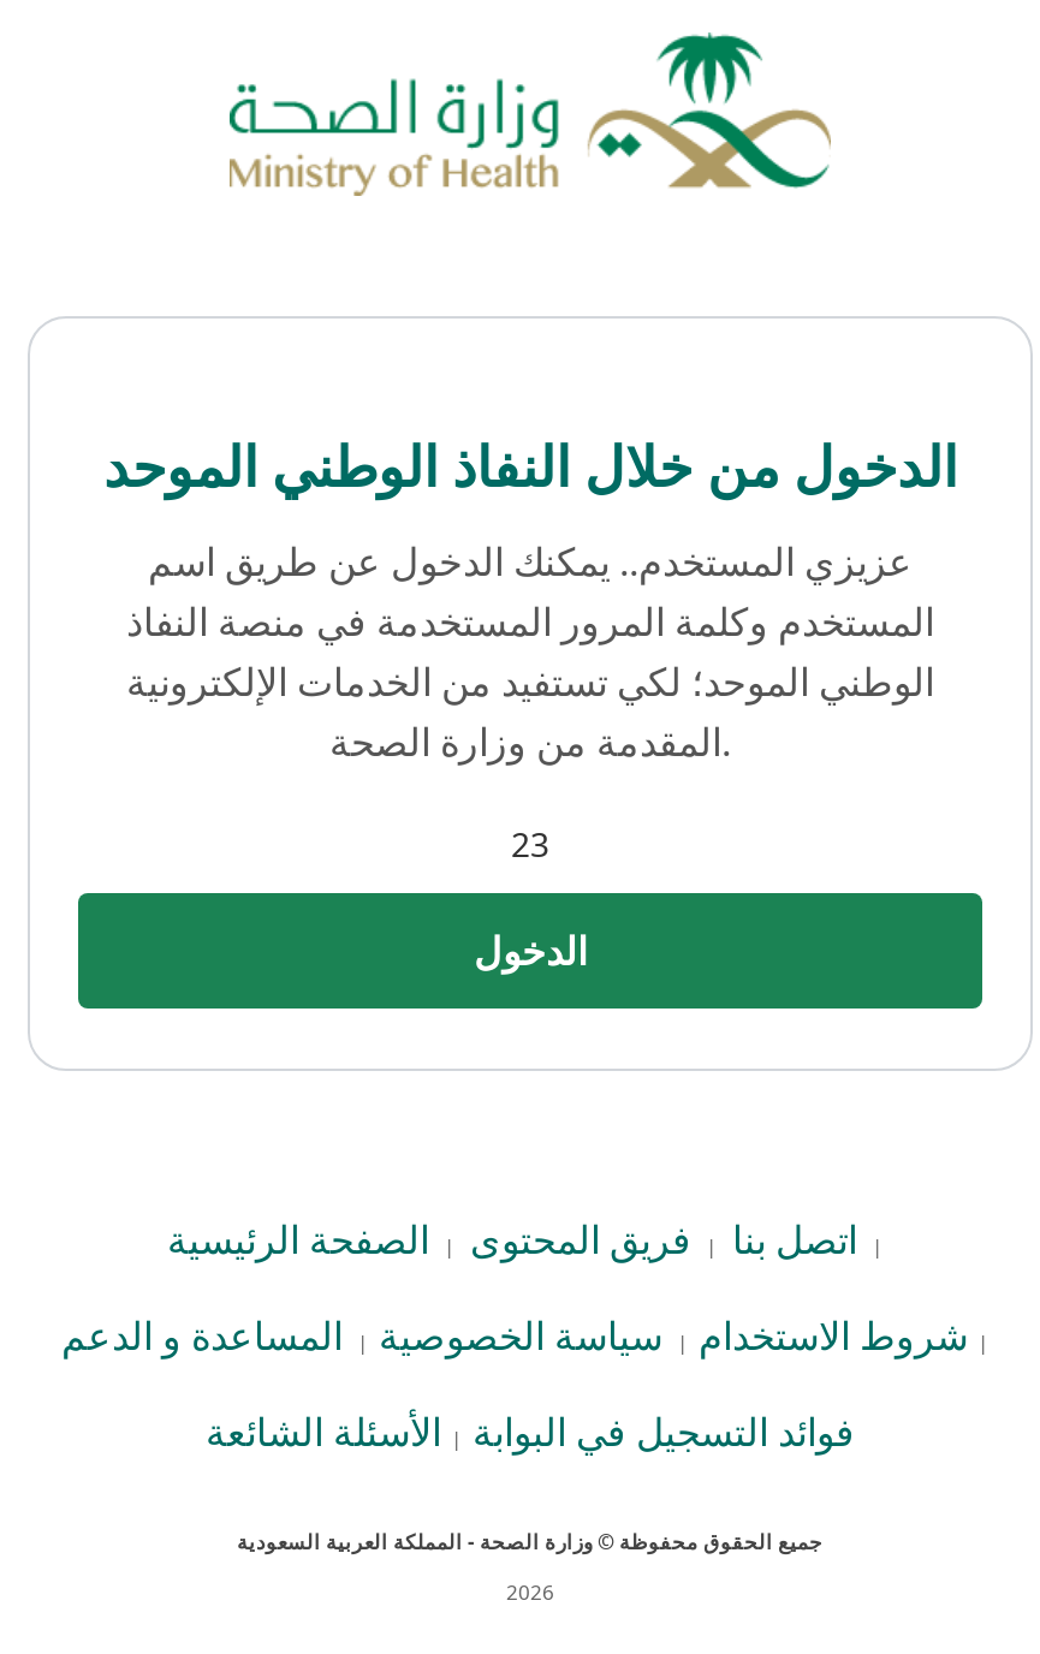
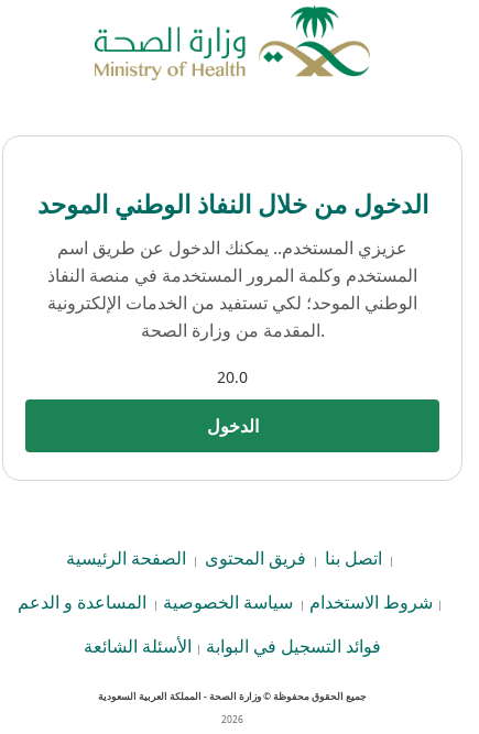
[511,821,549,866] 23 -> [217,366,248,387] 20.0

